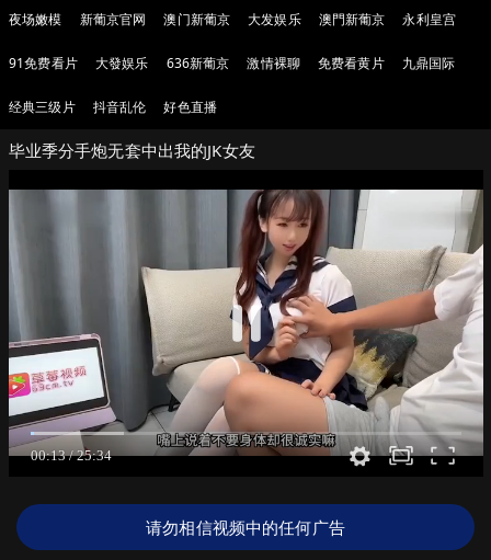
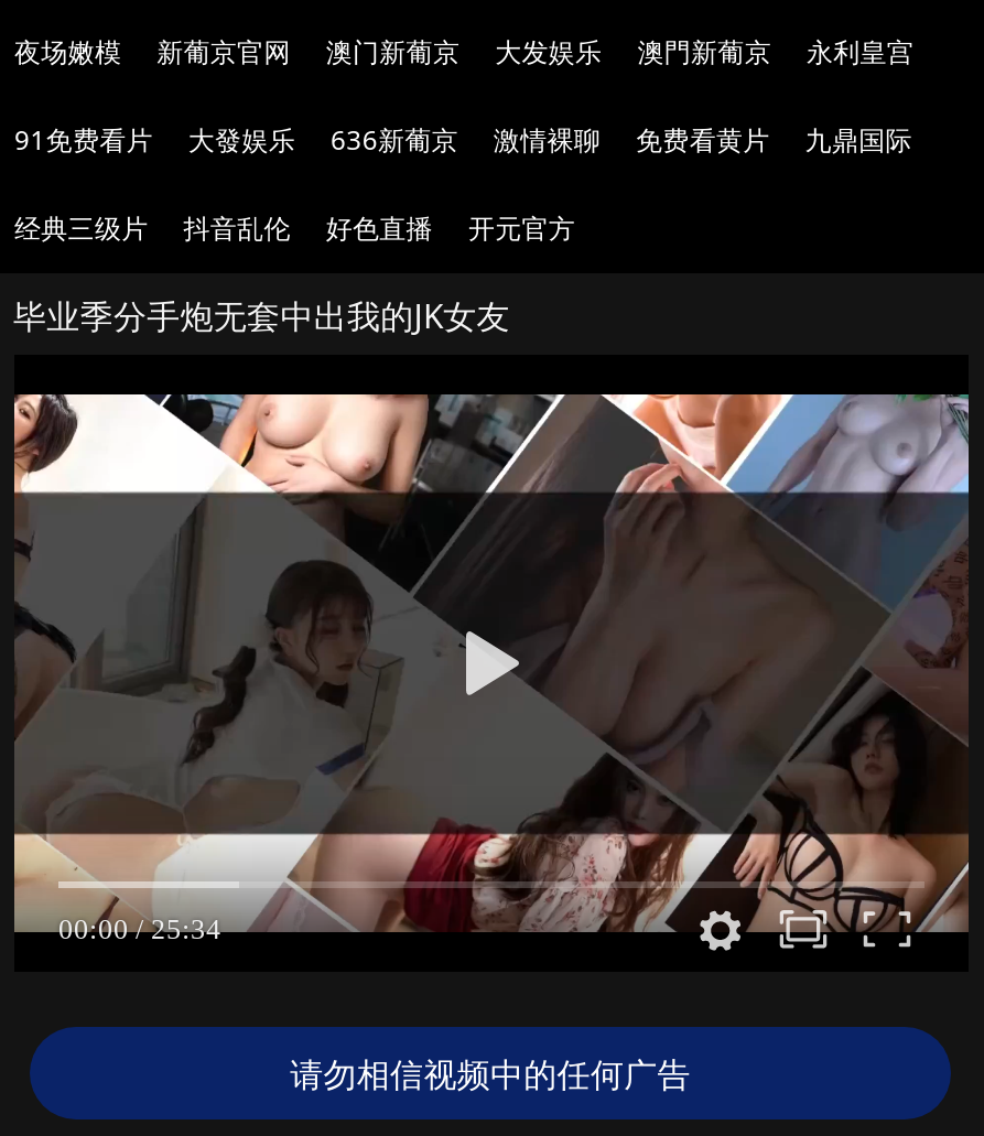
none -> [468,209,575,247] 开元官方
[8,188,484,458] [image] -> [12,392,969,934] [image]

